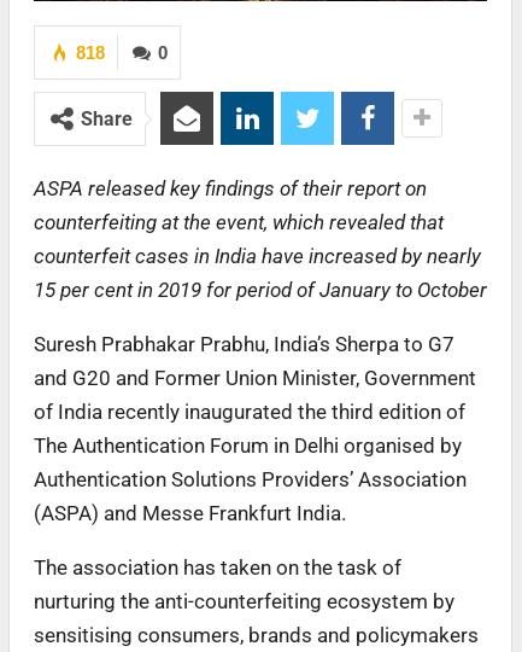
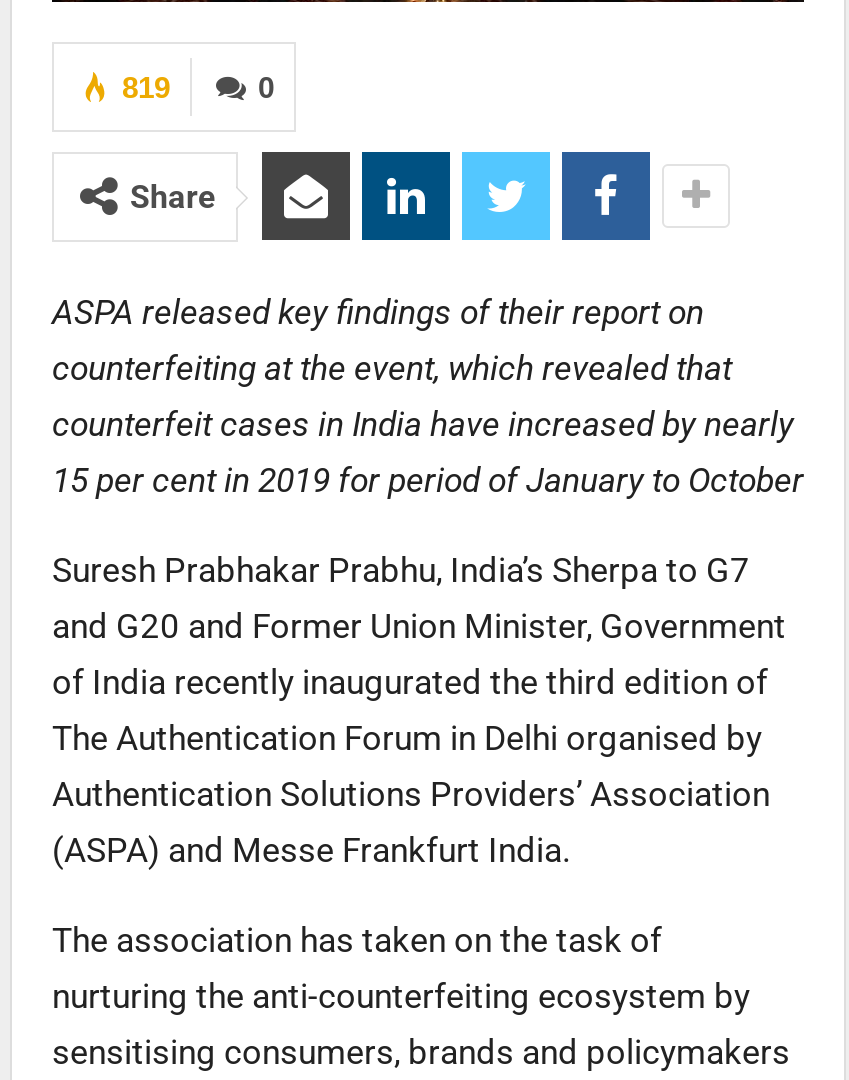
[76,42,105,63] 818 -> [122,70,170,104] 819

